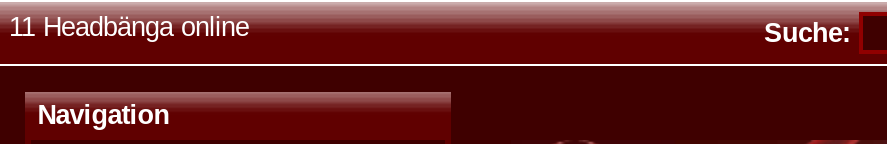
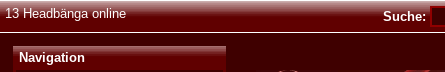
[9,12,249,42] 11 Headbänga online -> [5,6,126,21] 13 Headbänga online

